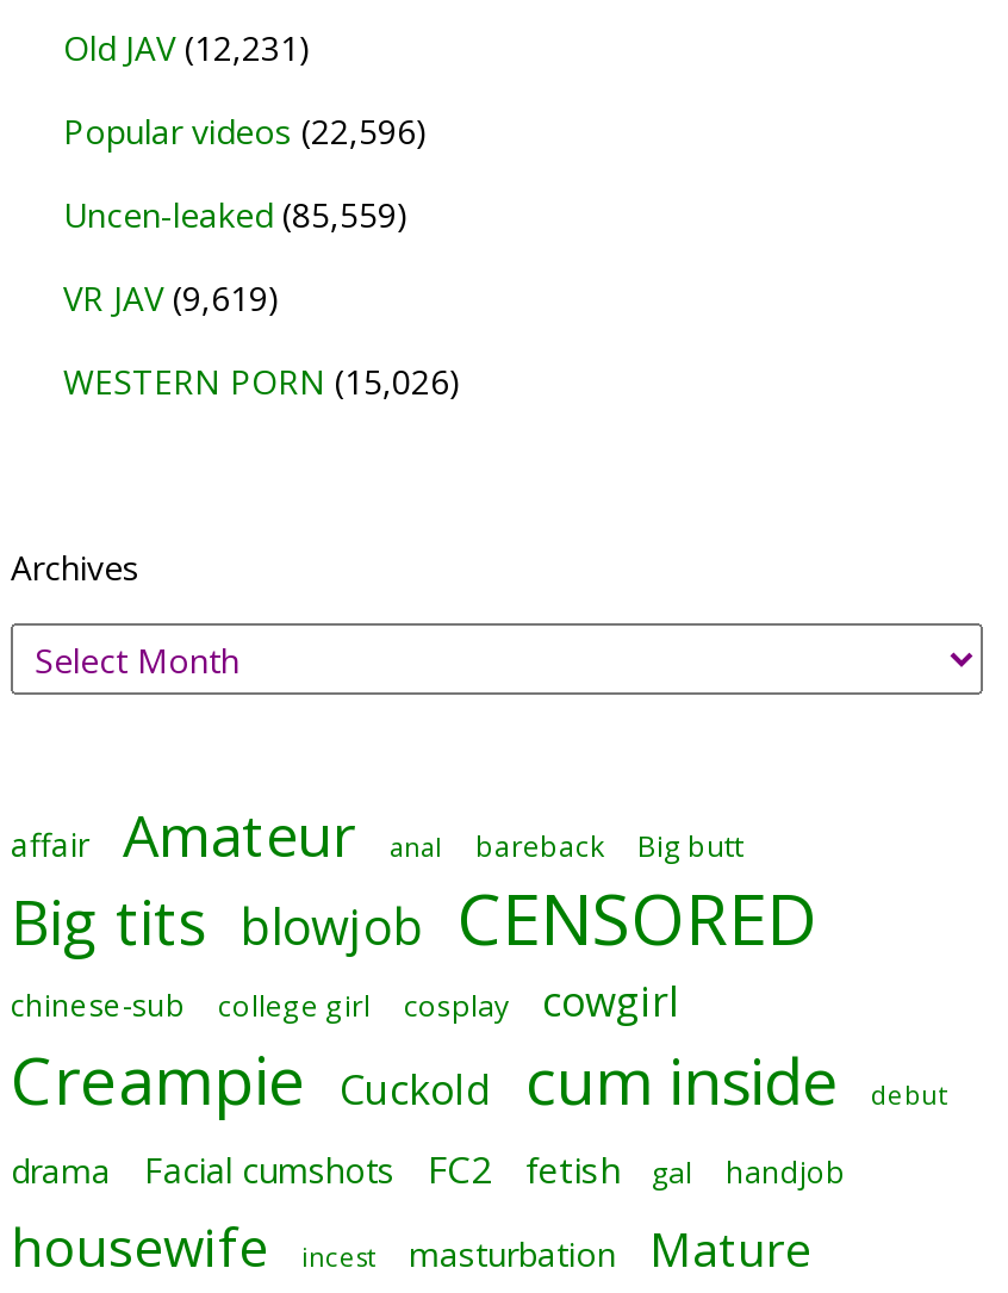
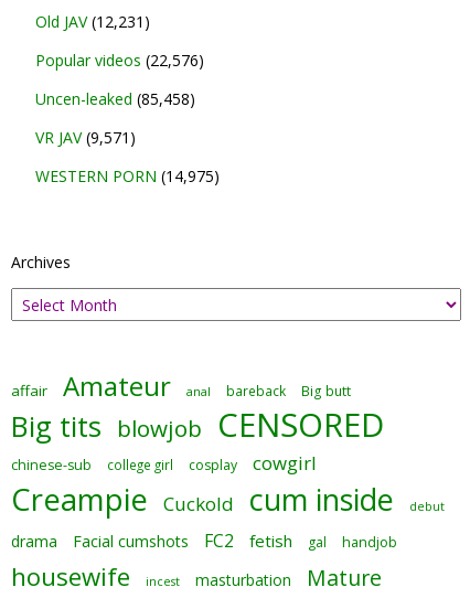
[63,109,428,154] Popular videos (22,596) -> [35,50,204,71] Popular videos (22,576)
[63,193,409,238] Uncen-leaked (85,559) -> [35,89,195,110] Uncen-leaked (85,458)
[63,276,280,321] VR JAV (9,619) -> [35,127,136,148] VR JAV (9,571)
[63,359,461,405] WESTERN PORN (15,026) -> [35,166,220,187] WESTERN PORN (14,975)

